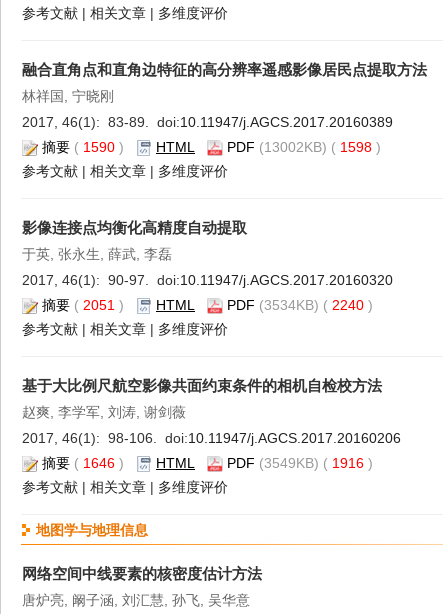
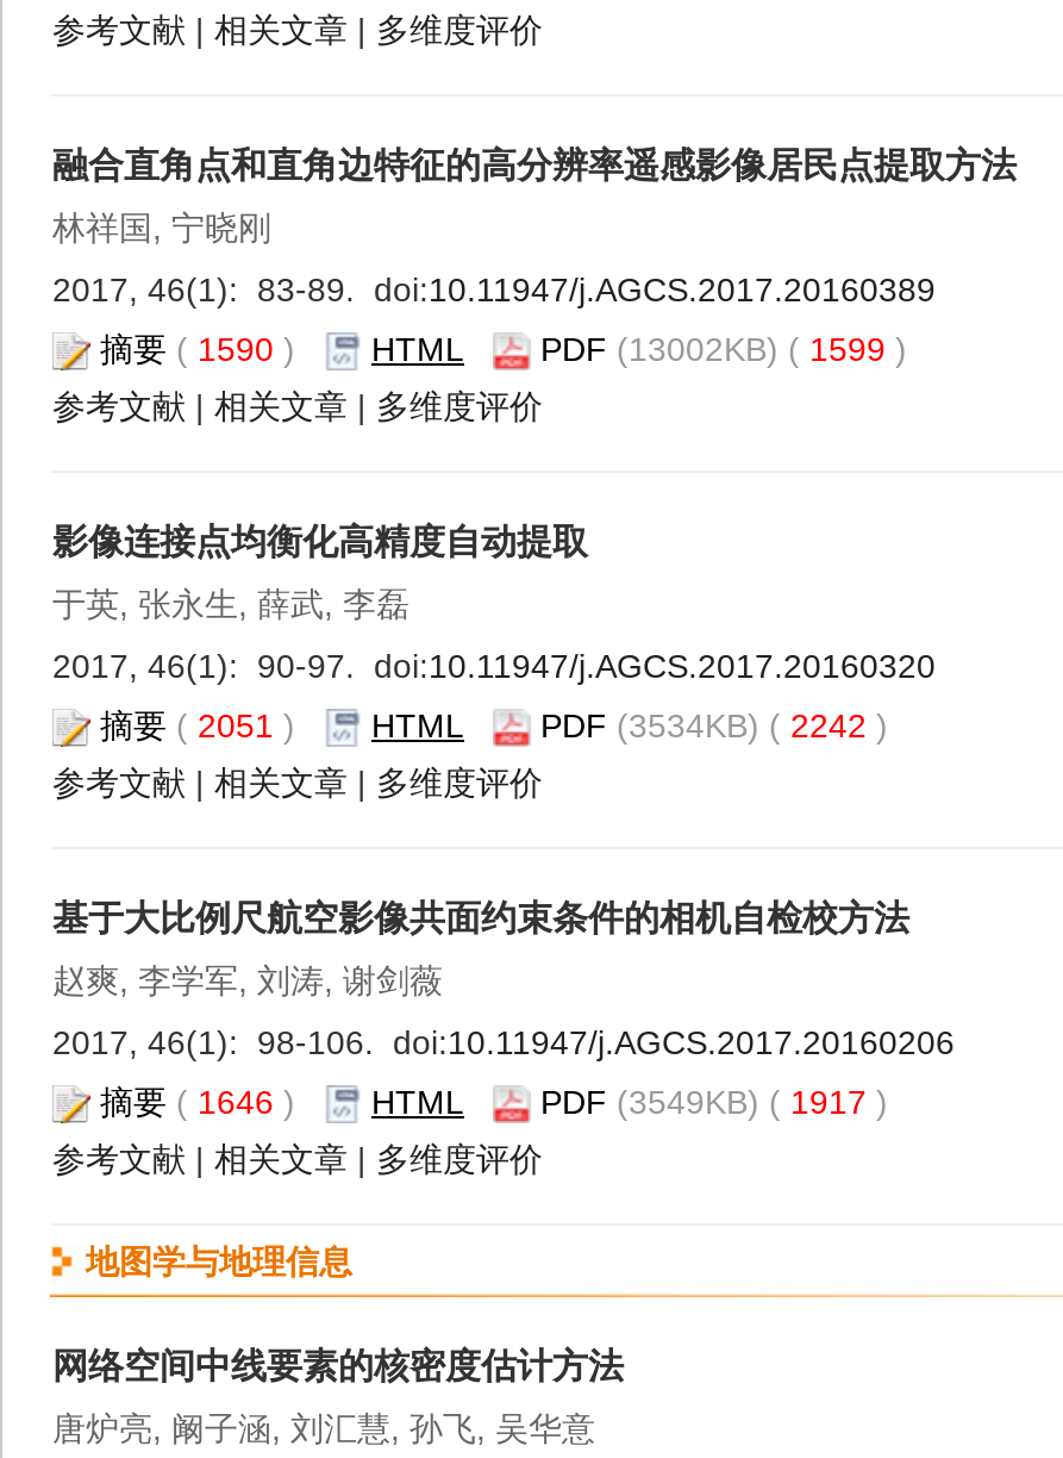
[42,139,389,155] 摘要(1590) HTML PDF (13002KB) ( 1598) -> [100,330,926,368] 摘要(1590) HTML PDF (13002KB) ( 1599)
[42,297,381,313] 摘要(2051) HTML PDF (3534KB) ( 2240) -> [100,706,907,744] 摘要(2051) HTML PDF (3534KB) ( 2242)
[42,455,381,471] 摘要(1646) HTML PDF (3549KB) ( 1916) -> [100,1083,907,1121] 摘要(1646) HTML PDF (3549KB) ( 1917)

